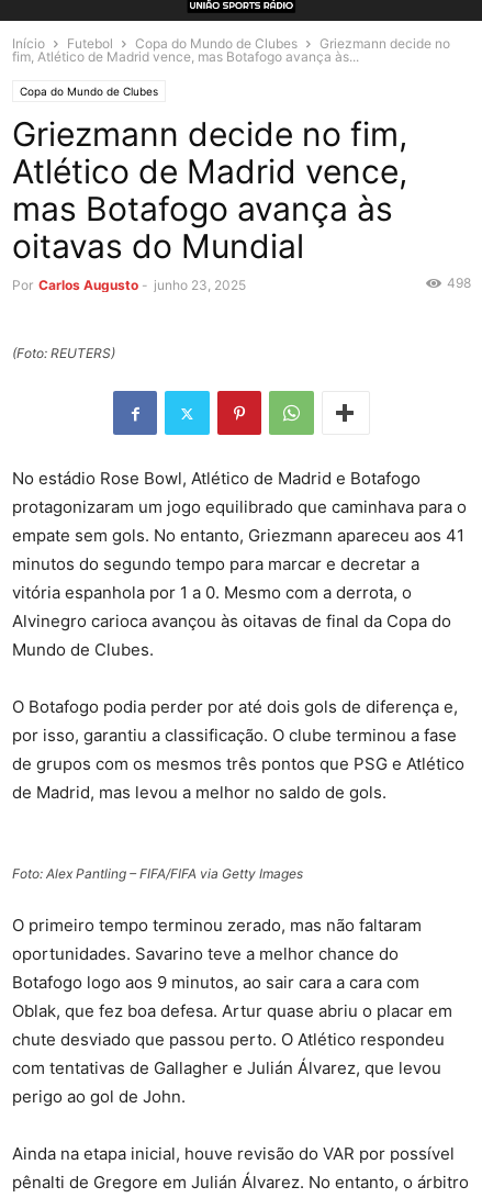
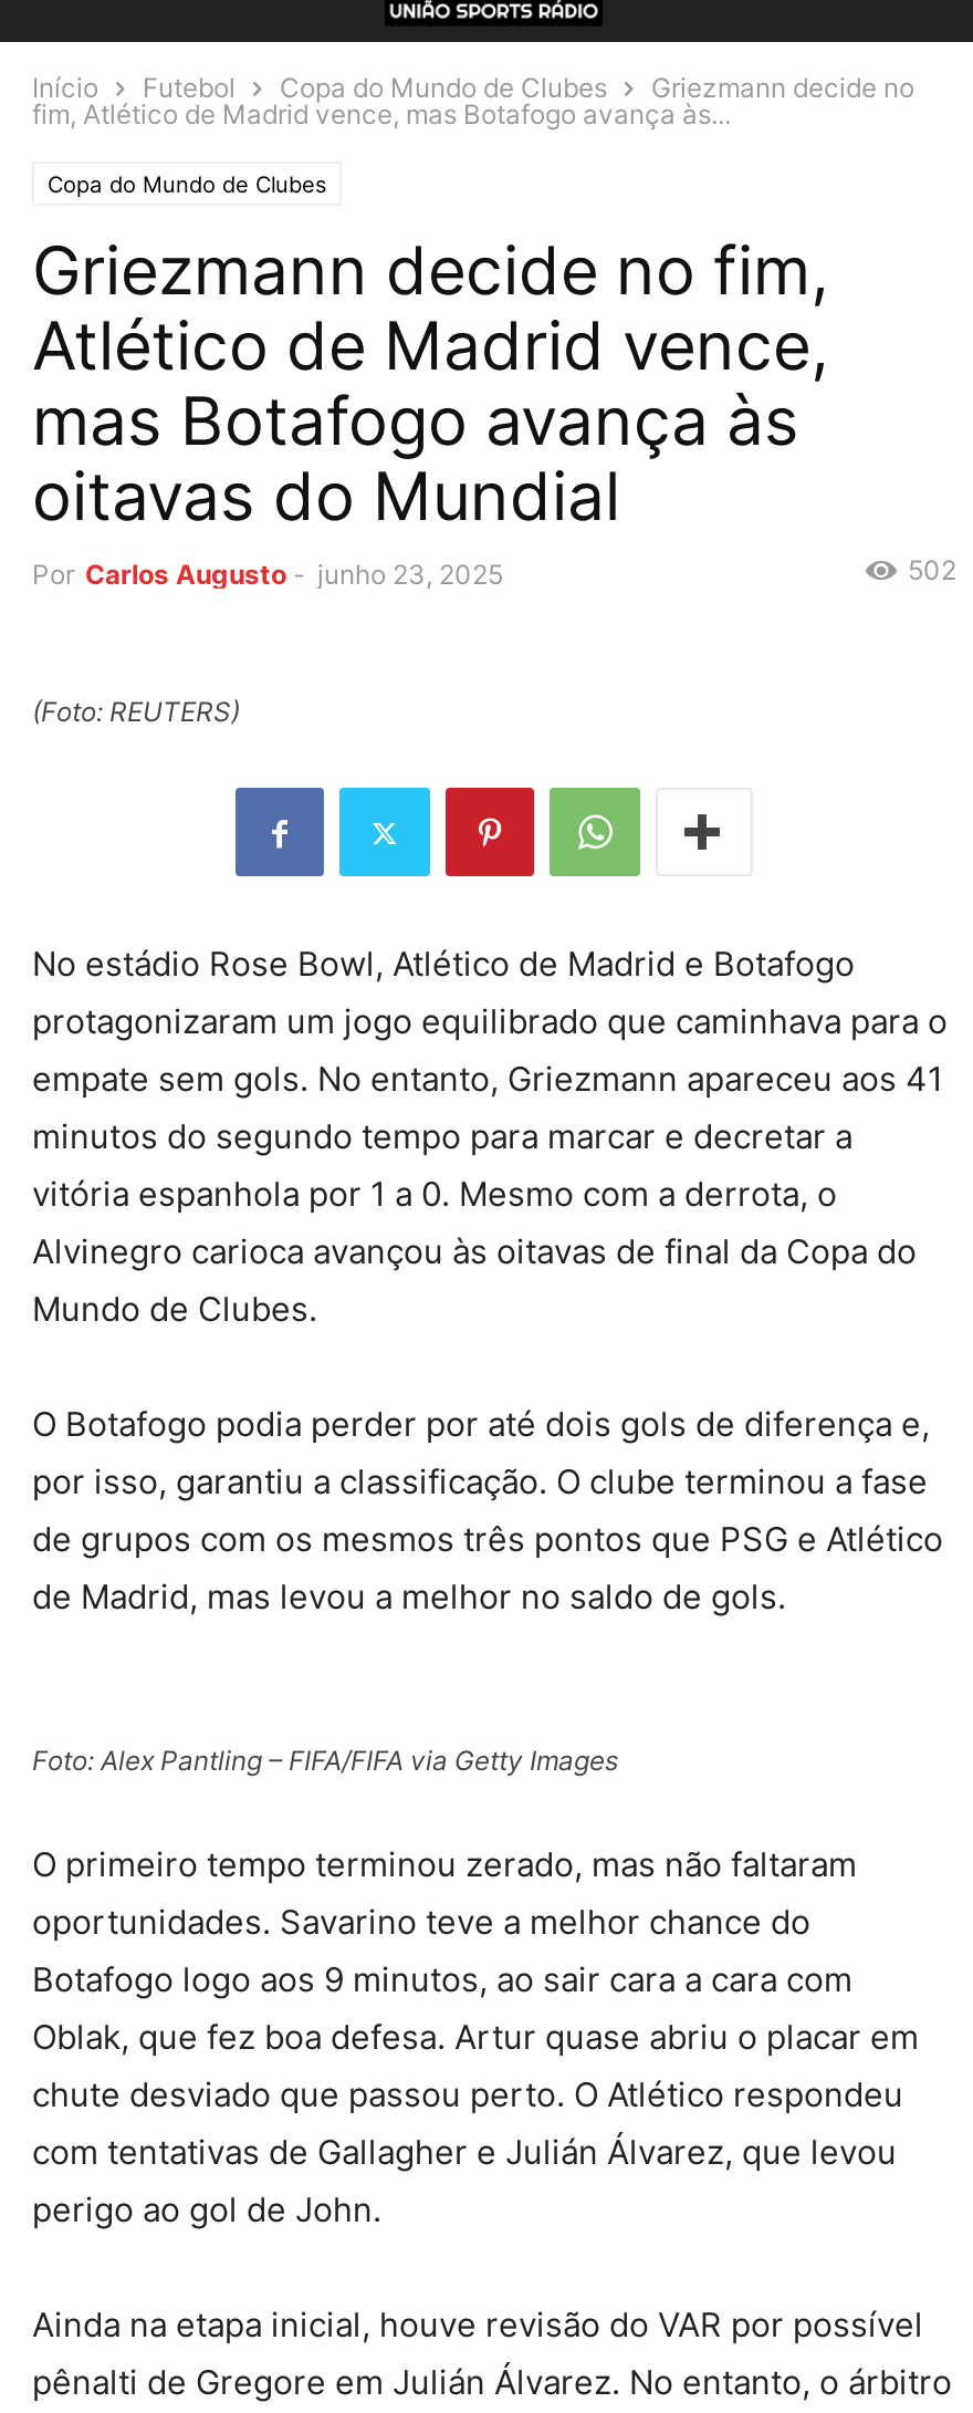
[447,275,471,291] 498 -> [908,553,956,586] 502

